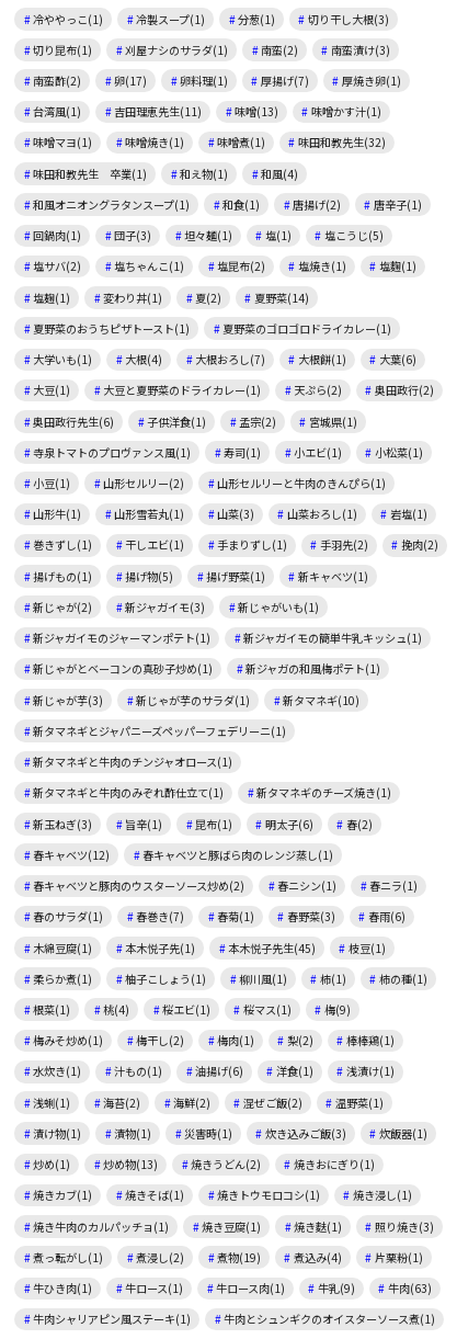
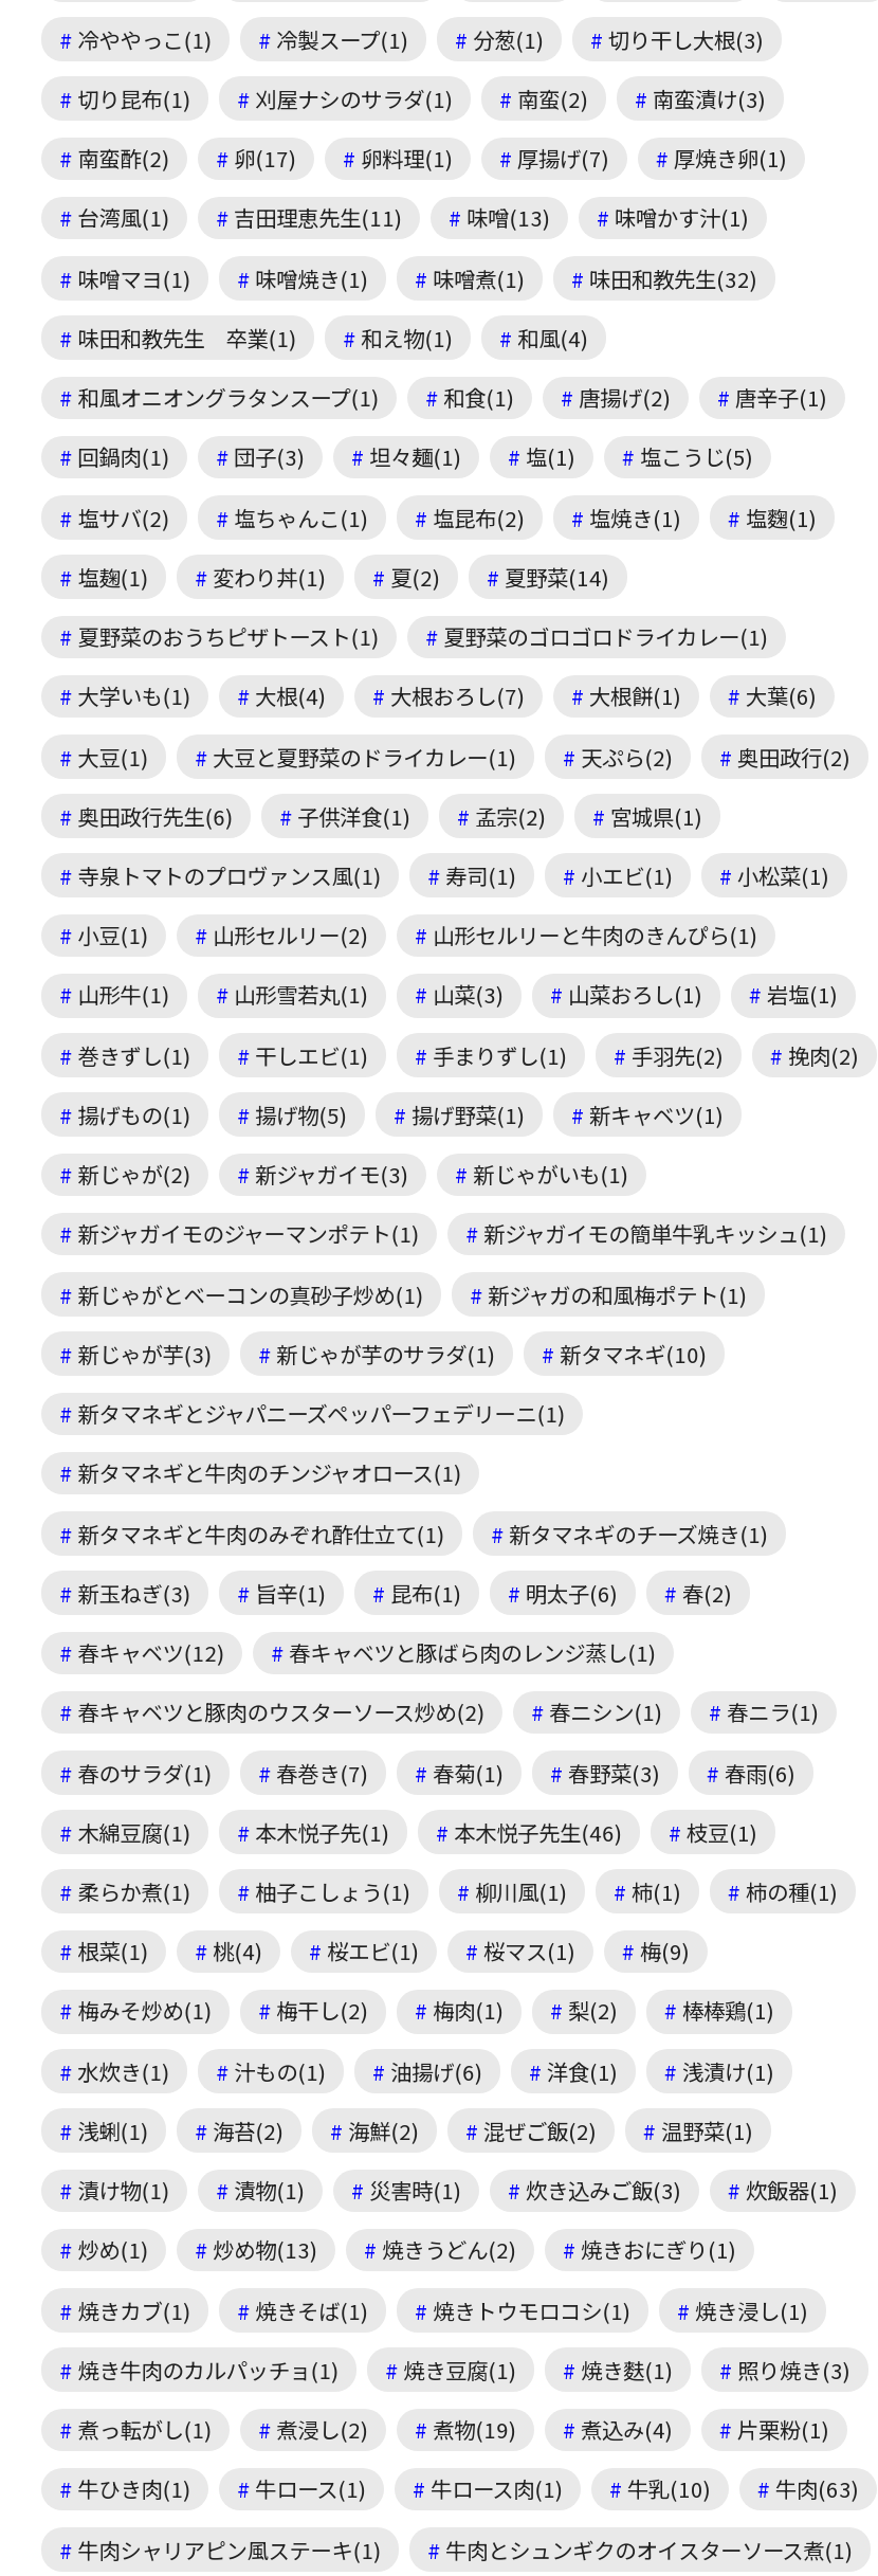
[228,939,316,956] 本木悦子先生(45) -> [454,1815,623,1847] 本木悦子先生(46)
[33,1280,432,1296] 牛ひき肉(1) 牛ロース(1) 牛ロース肉(1) 牛乳(9) 牛肉(63) -> [78,2472,860,2504] 牛ひき肉(1) 牛ロース(1) 牛ロース肉(1) 牛乳(10) 牛肉(63)

